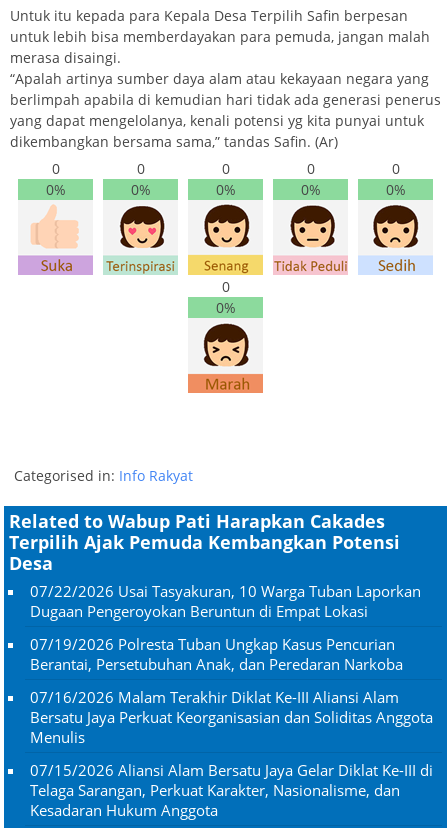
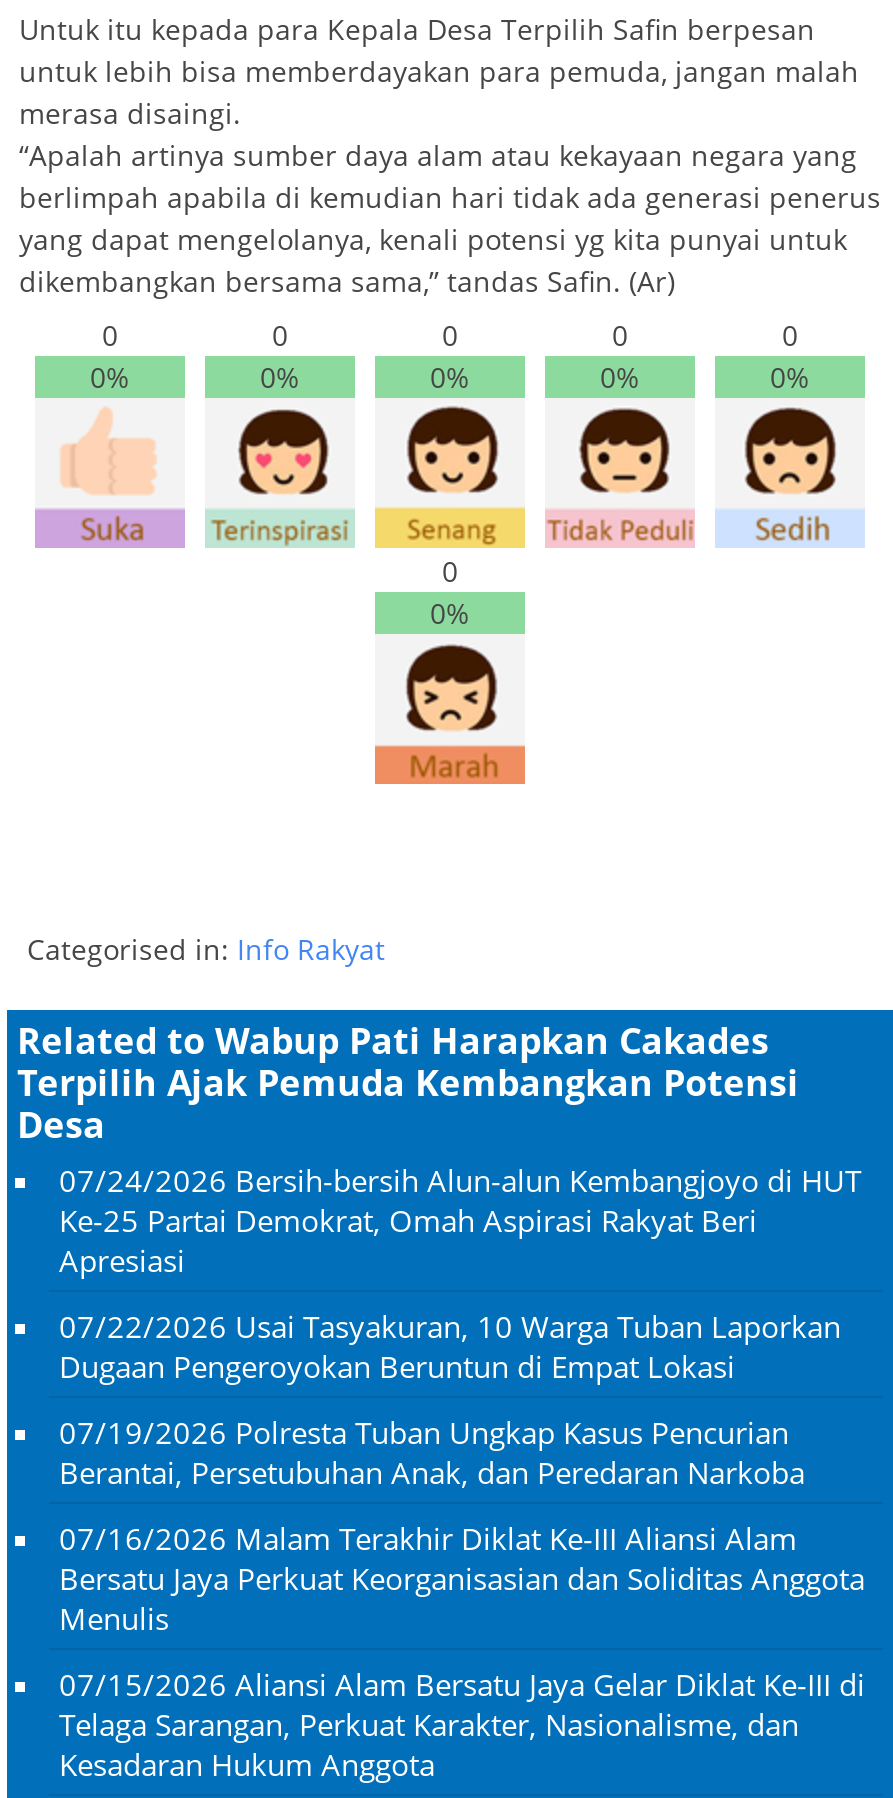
none -> [59,1160,861,1280] 07/24/2026 Bersih-bersih Alun-alun Kembangjoyo di HUT | Ke-25 Partai Demokrat, Omah Aspirasi Rakyat Beri | Apresiasi

